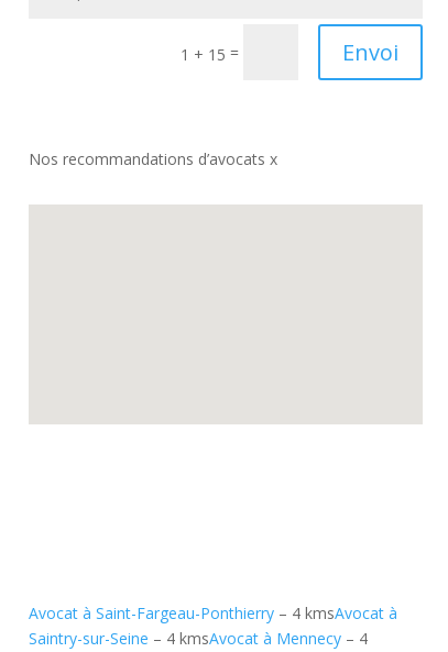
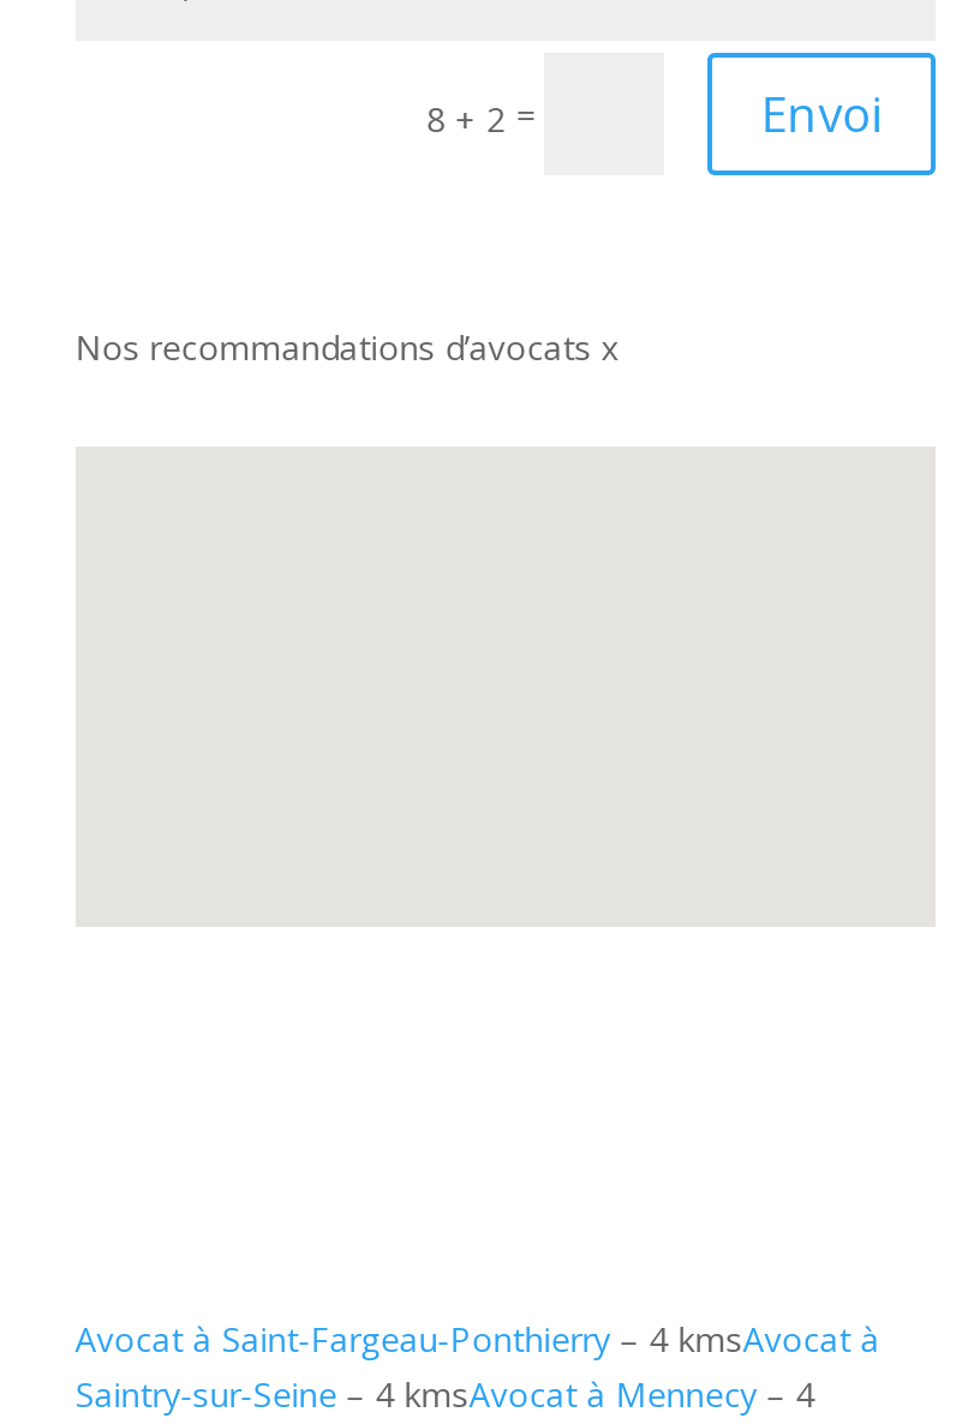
[181,42,243,65] 1 + 15 = -> [427,92,545,142] 8 + 2 =

